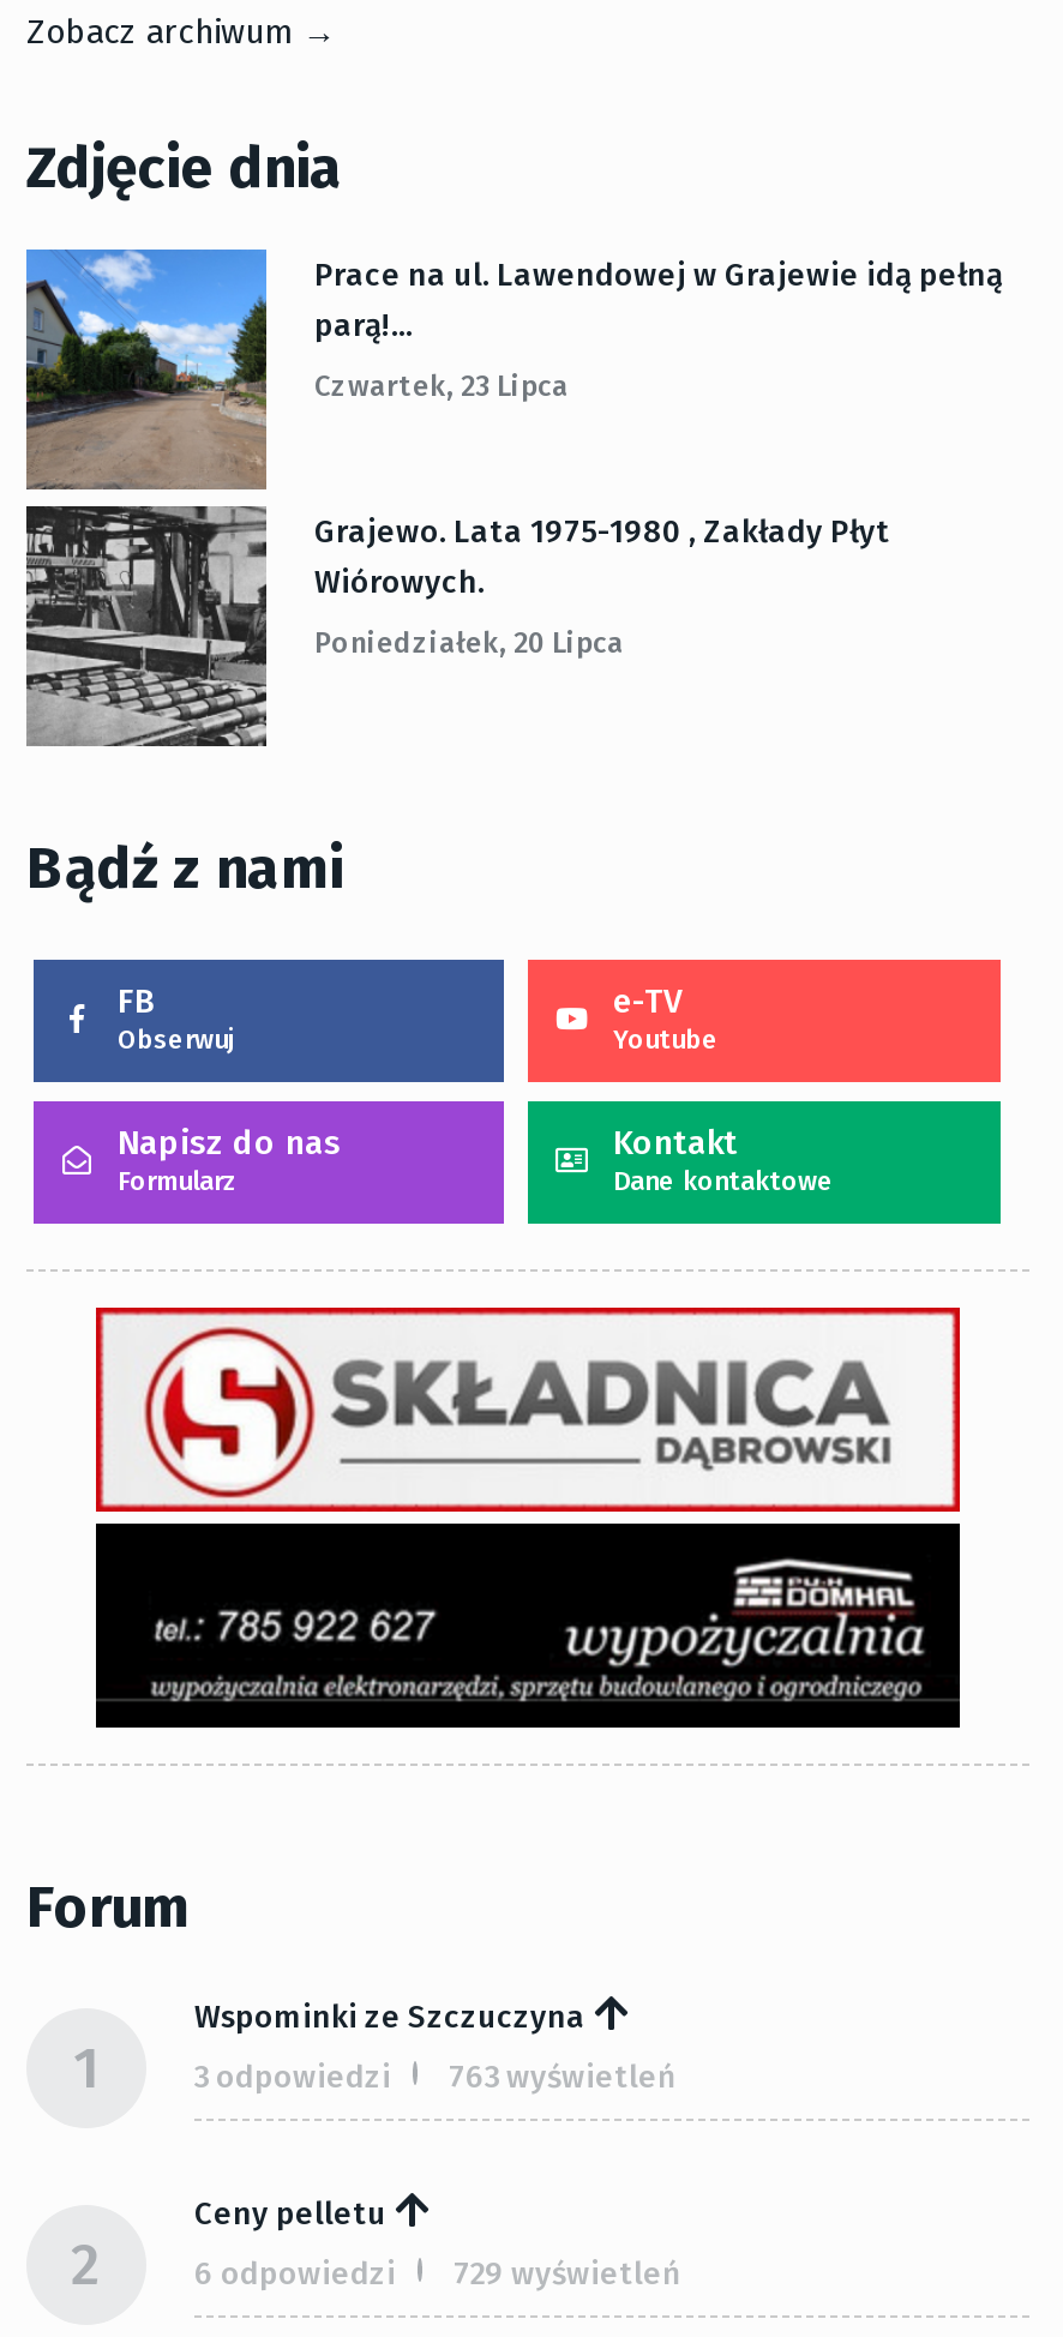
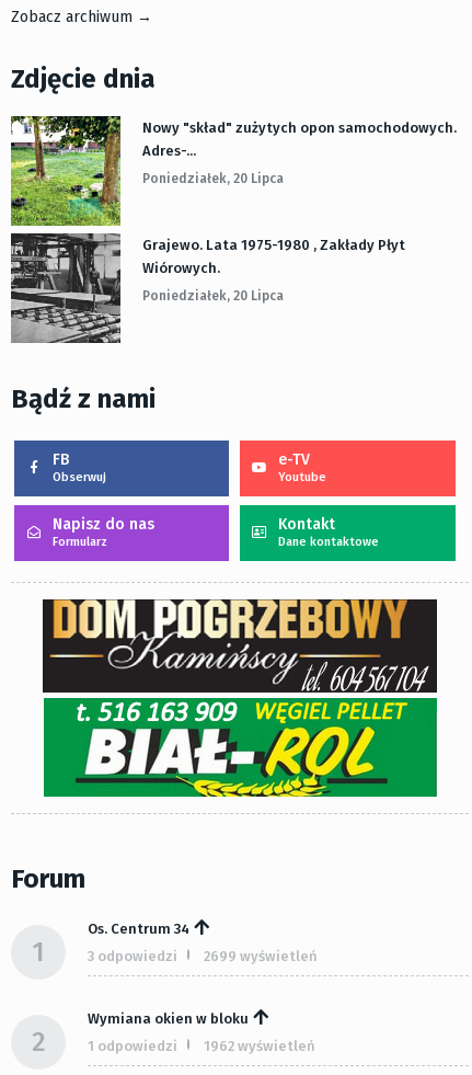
[24,247,1003,489] [image] | Prace na ul. Lawendowej w Grajewie idą pełną | parą!... -> [10,115,457,226] [image] | Nowy "skład" zużytych opon samochodowych. | Adres-...
[314,369,569,402] Czwartek, 23 Lipca -> [142,171,284,186] Poniedziałek, 20 Lipca
[94,1305,962,1730] [image] -> [42,598,438,798] [image]
[194,1998,585,2034] Wspominki ze Szczuczyna -> [88,920,189,936] Os. Centrum 34
[194,2058,677,2094] 3 odpowiedzi 763 wyświetleń -> [88,947,318,964] 3 odpowiedzi 2699 wyświetleń
[194,2194,386,2230] Ceny pelletu -> [88,1010,249,1026] Wymiana okien w bloku
[194,2254,681,2290] 6 odpowiedzi | 729 wyświetleń -> [88,1037,315,1054] 1 odpowiedzi | 1962 wyświetleń

